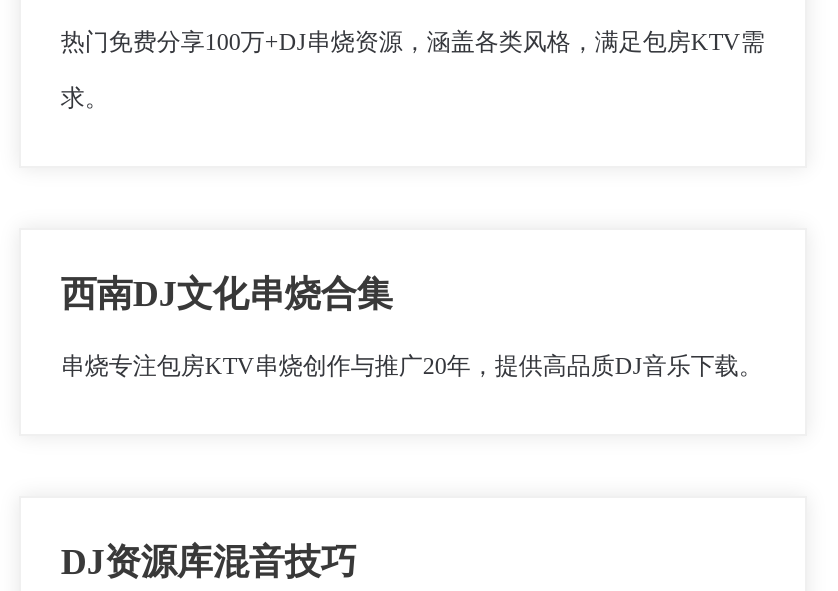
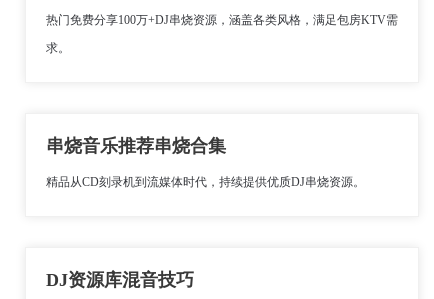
[61,274,393,314] 西南DJ文化串烧合集 -> [46,136,226,156] 串烧音乐推荐串烧合集
[61,352,763,380] 串烧专注包房KTV串烧创作与推广20年，提供高品质DJ音乐下载。 -> [46,175,365,189] 精品从CD刻录机到流媒体时代，持续提供优质DJ串烧资源。

